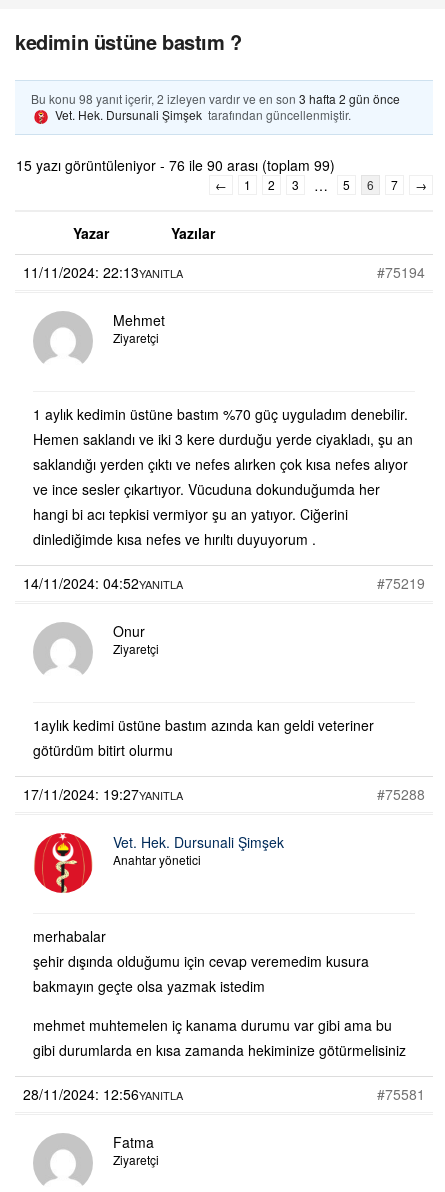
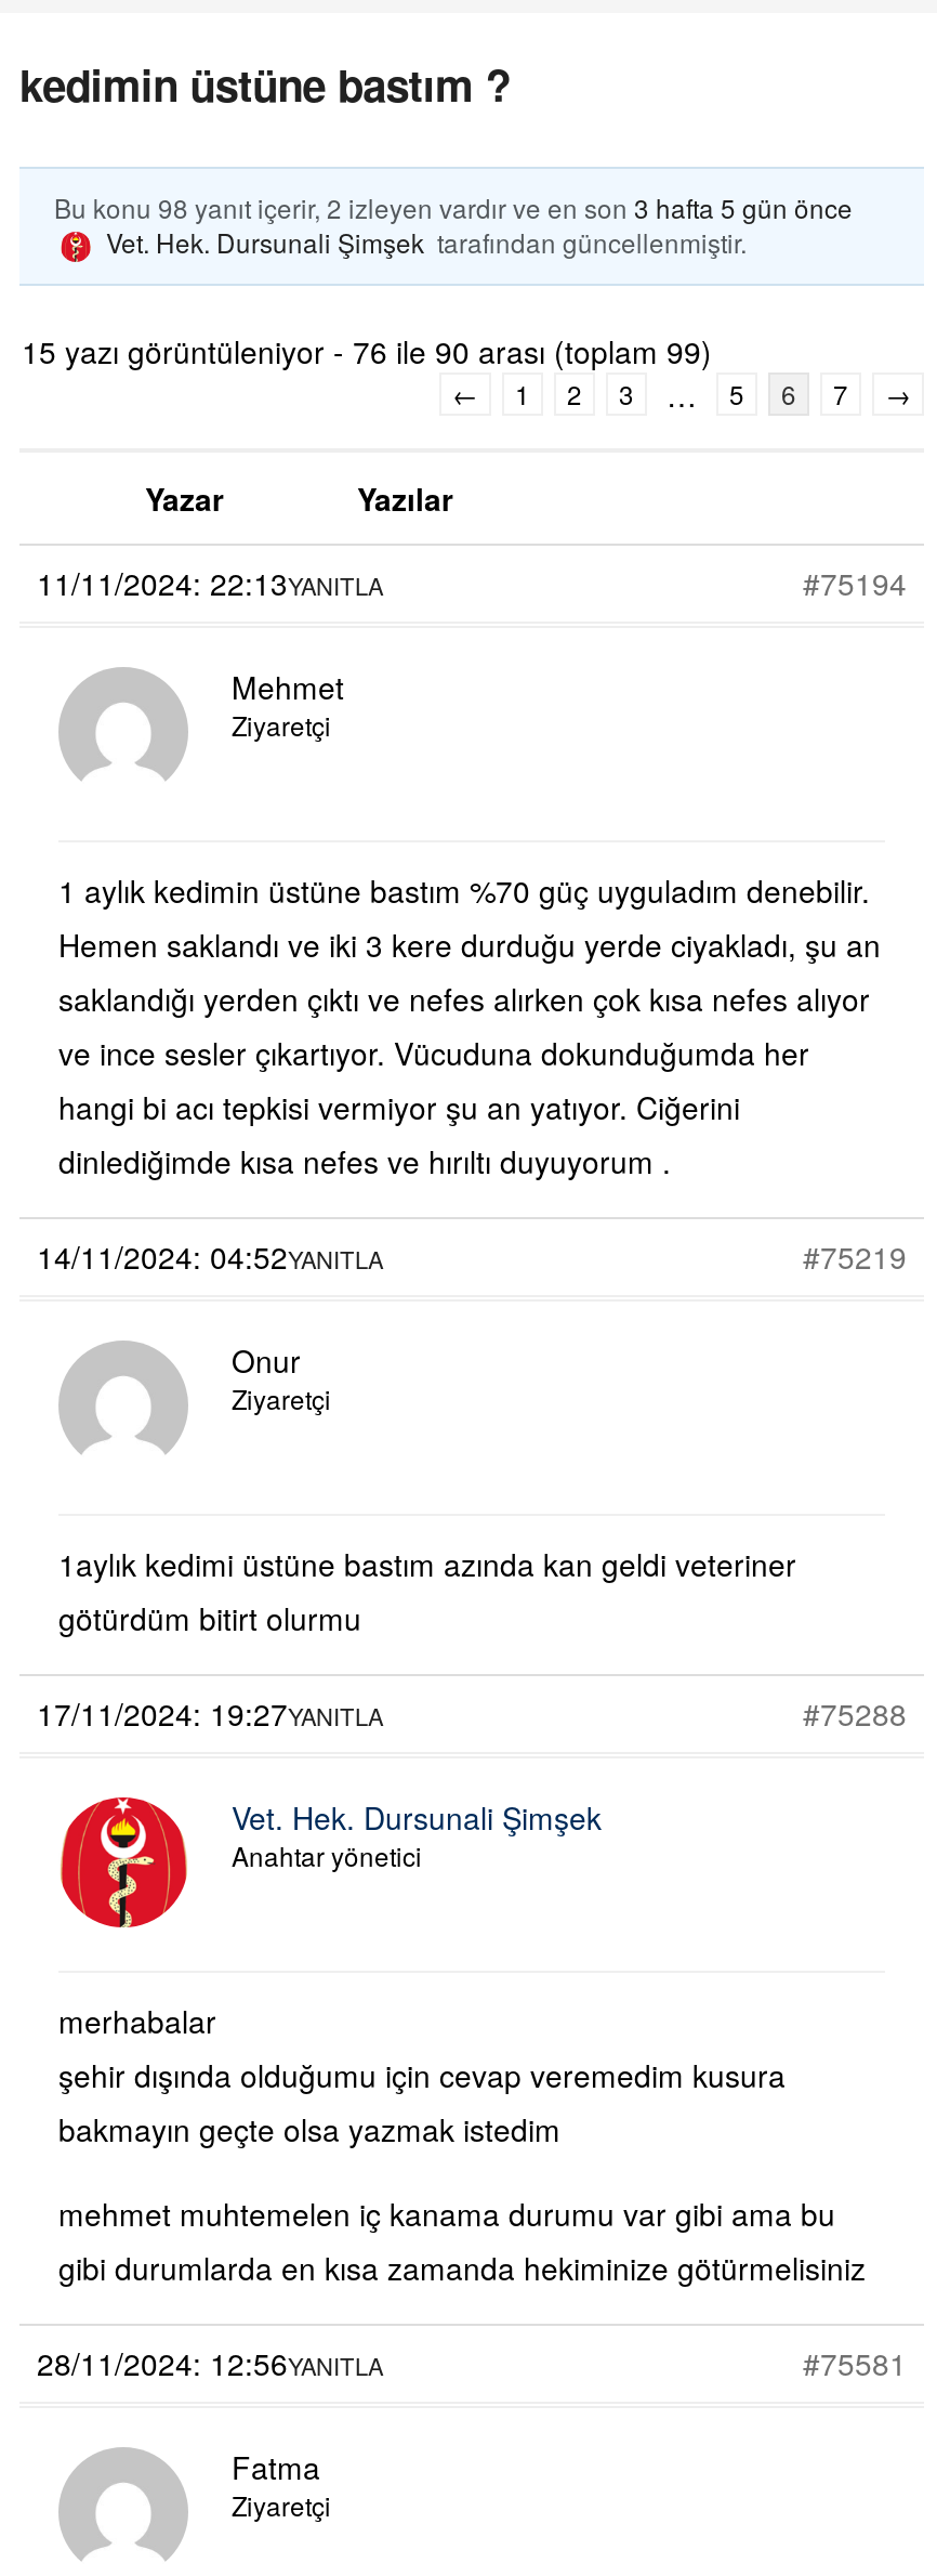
[31,90,400,107] Bu konu 98 yanıt içerir, 2 izleyen vardır ve en son 3 hafta 2 gün önce -> [54,188,853,225] Bu konu 98 yanıt içerir, 2 izleyen vardır ve en son 3 hafta 5 gün önce

